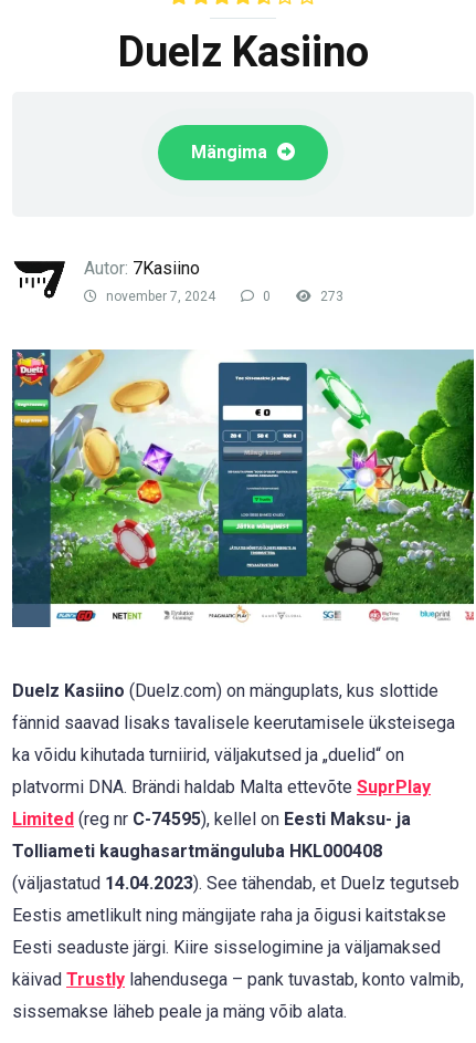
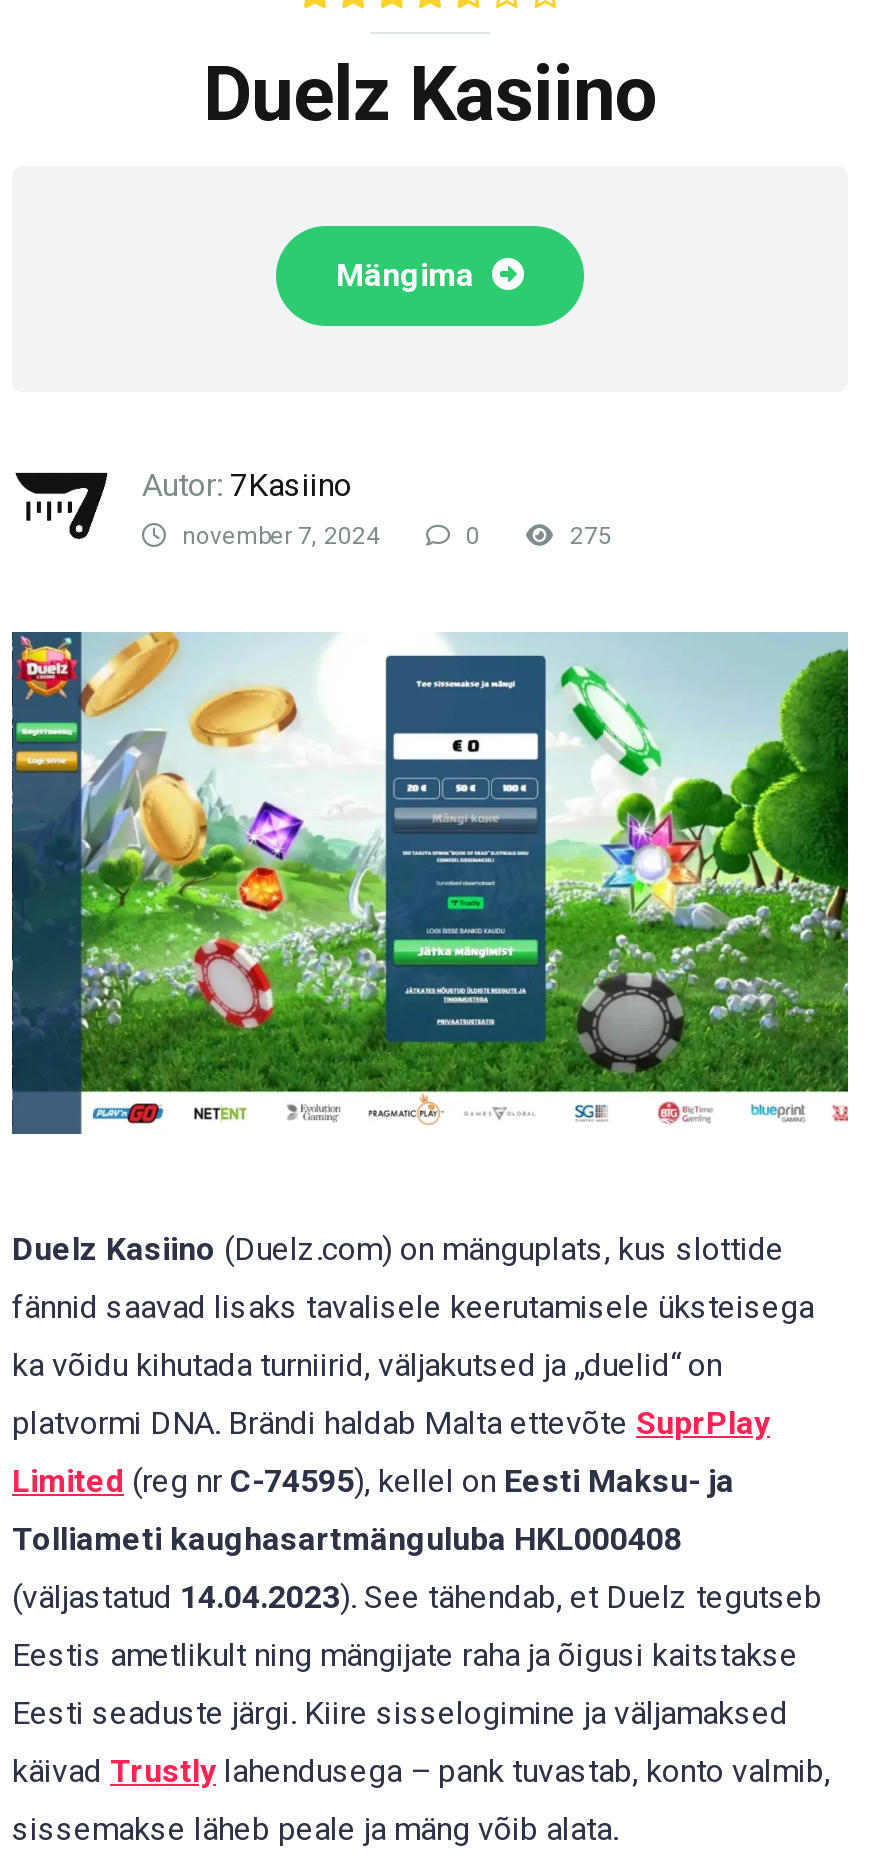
[317,289,343,304] 273 -> [564,522,612,550] 275

